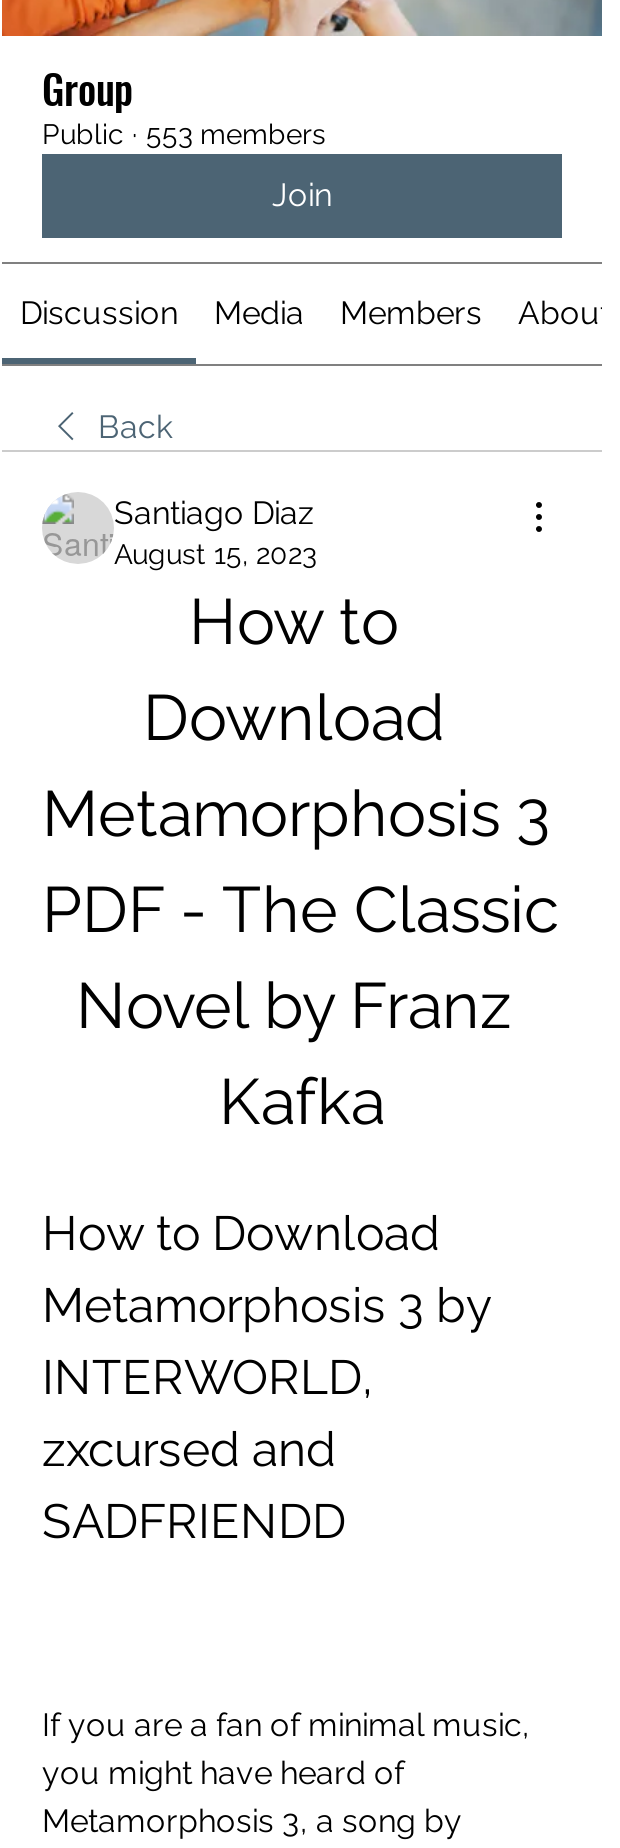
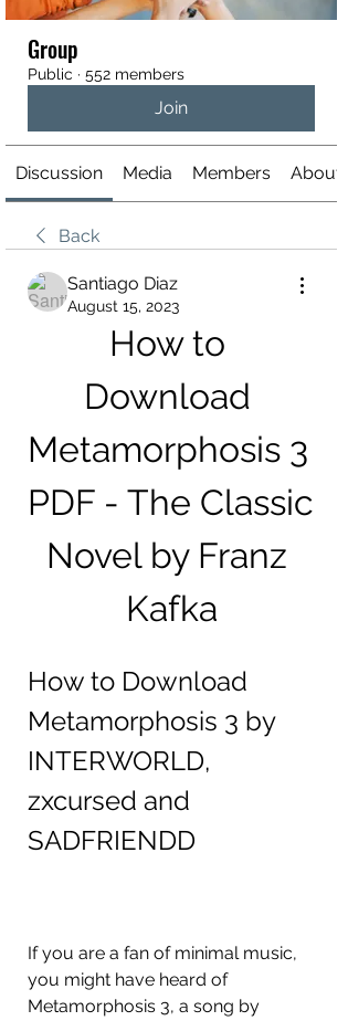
[42,118,326,150] Public · 553 members -> [28,65,184,83] Public · 552 members

